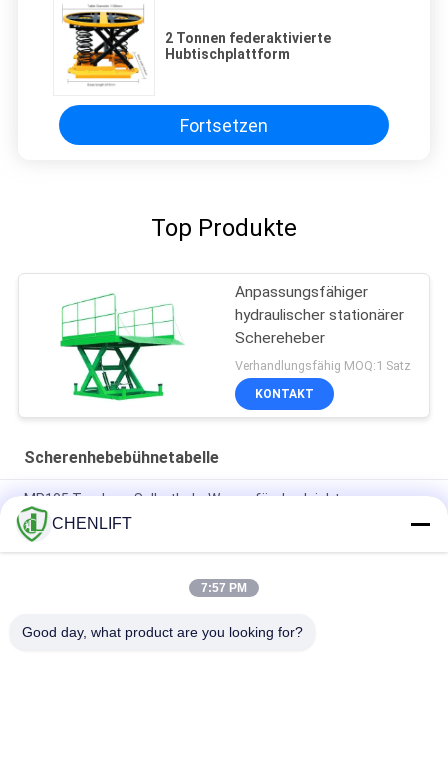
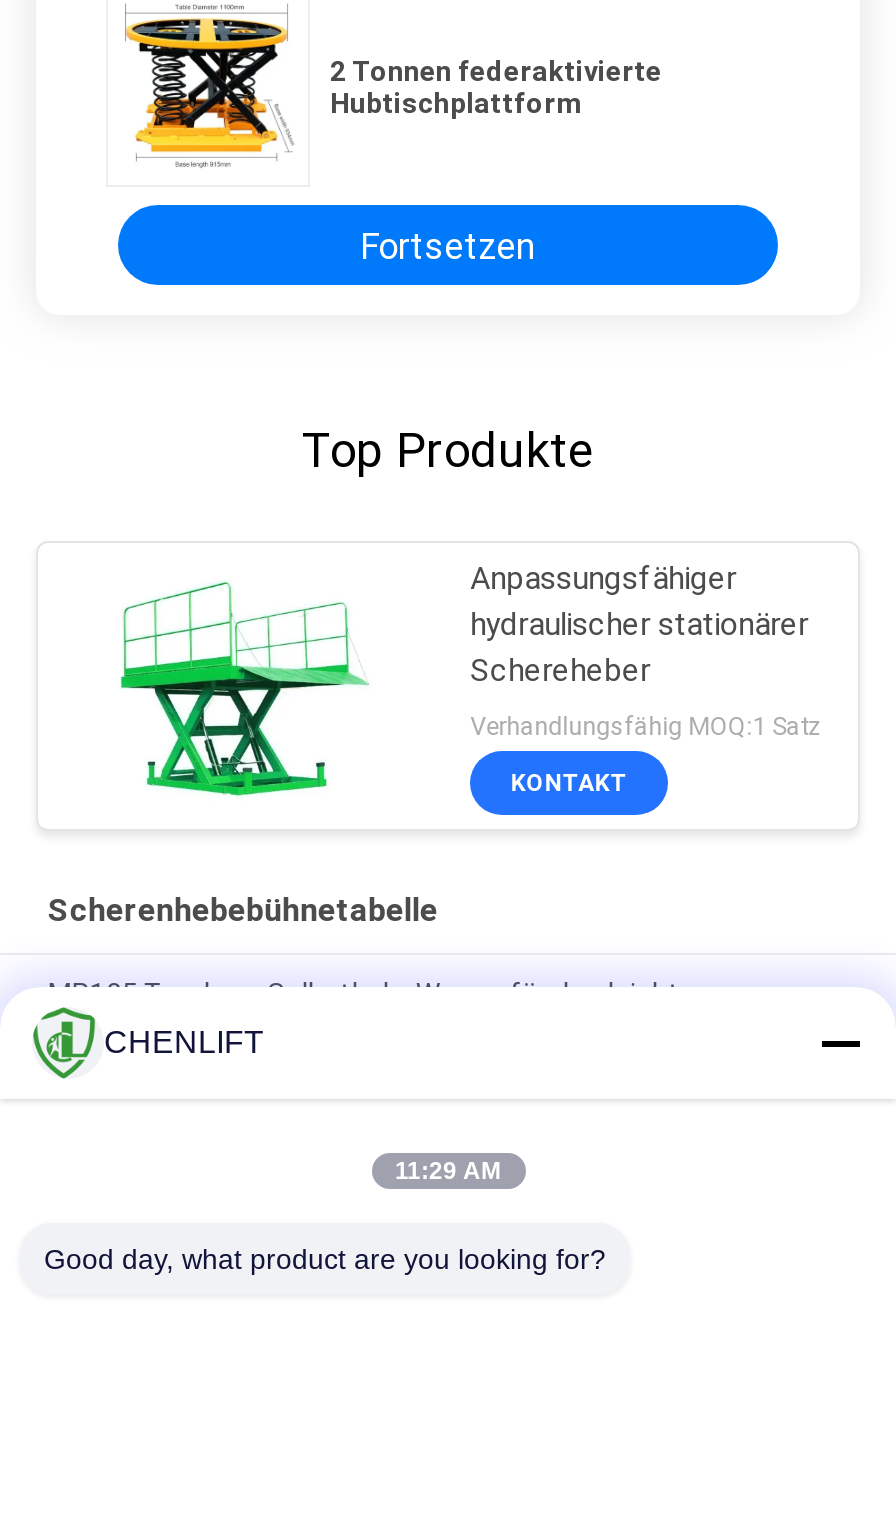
[201,581,247,595] 7:57 PM -> [395,1157,501,1185] 11:29 AM

